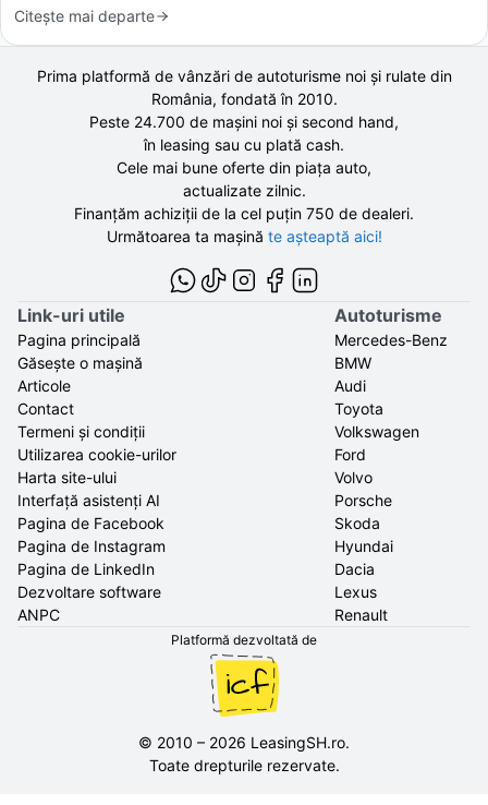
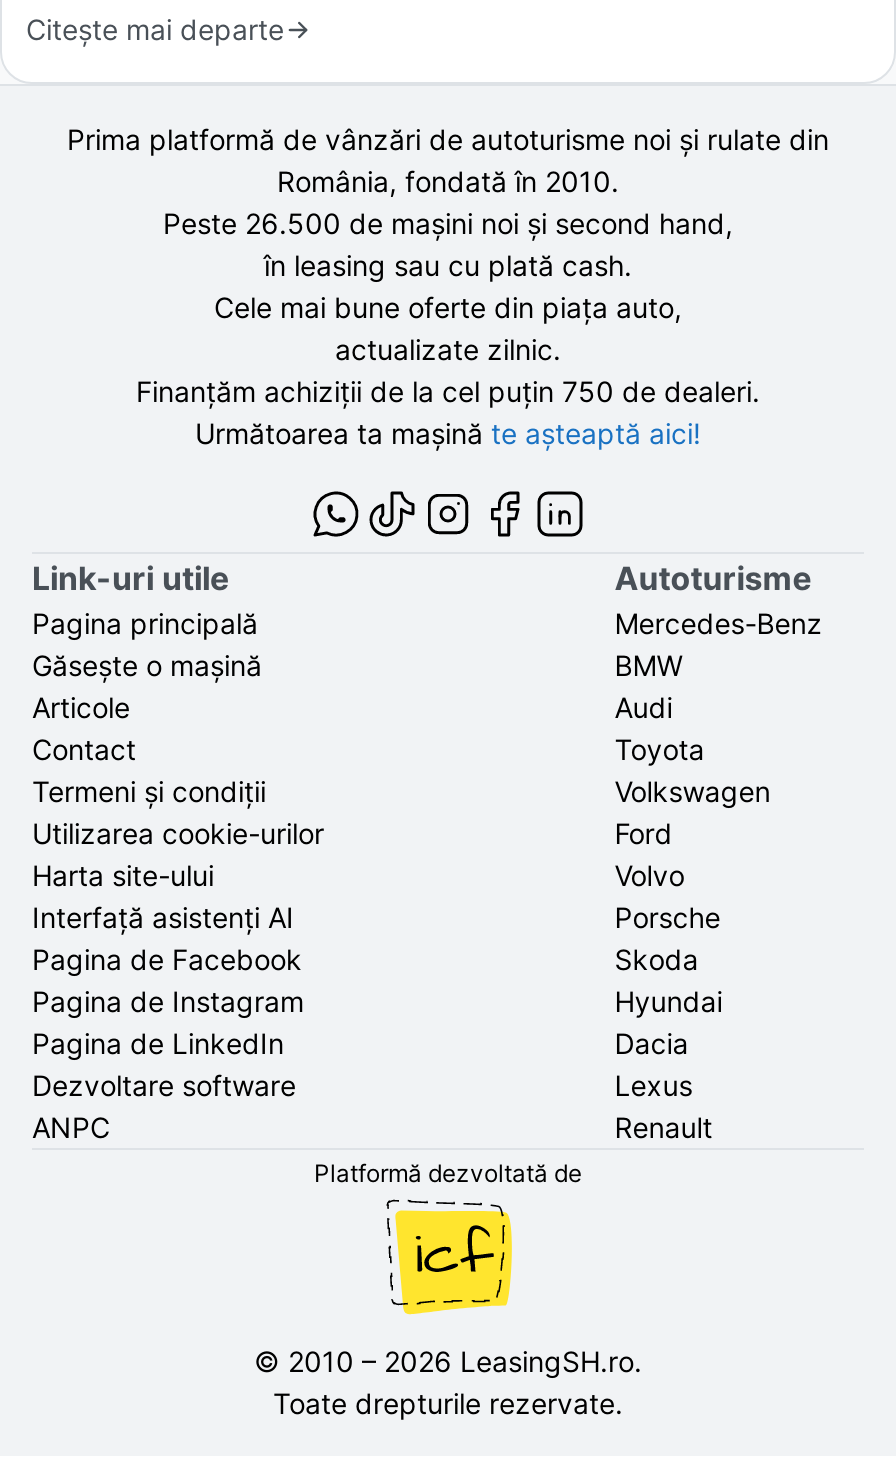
[89,112,399,131] Peste 24.700 de mașini noi și second hand, -> [163,206,733,240] Peste 26.500 de mașini noi și second hand,

